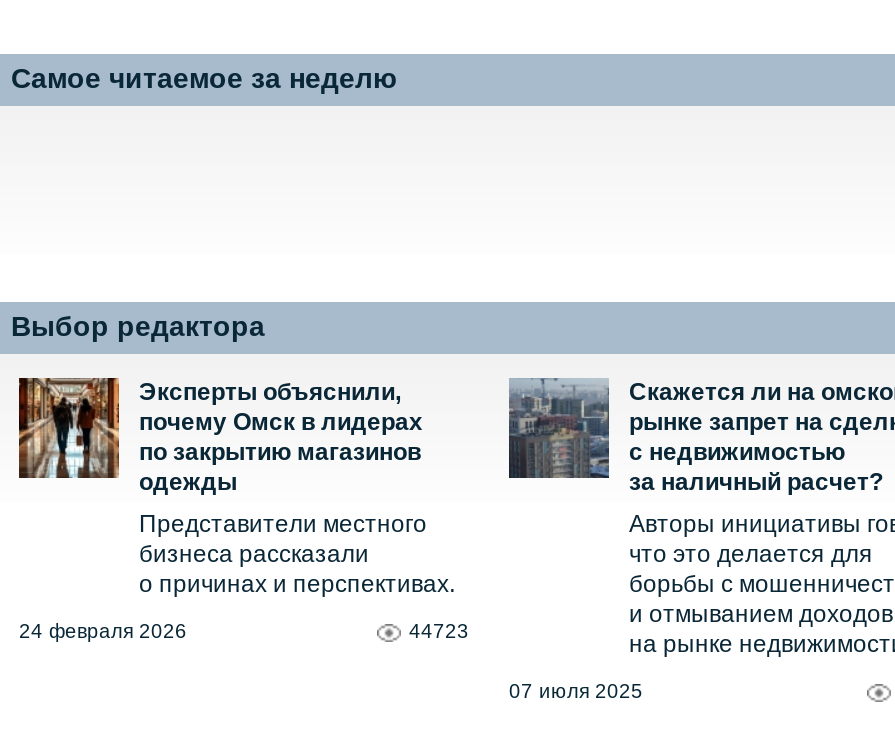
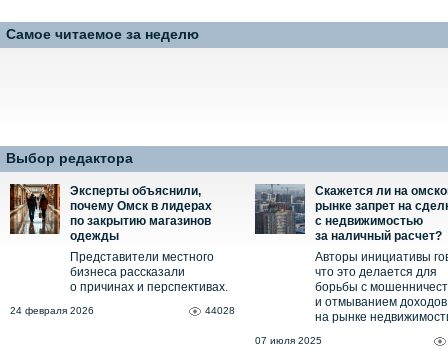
[409,620,469,642] 44723 -> [205,305,235,316] 44028

